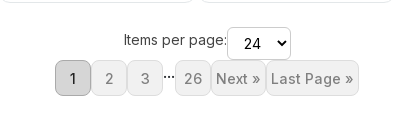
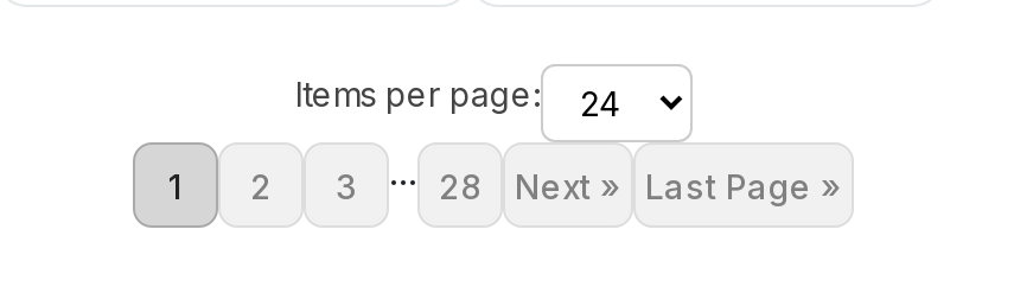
[70,62,354,87] 1 2 3 ... 26 Next » Last Page » -> [168,148,842,206] 1 2 3 ... 28 Next » Last Page »

